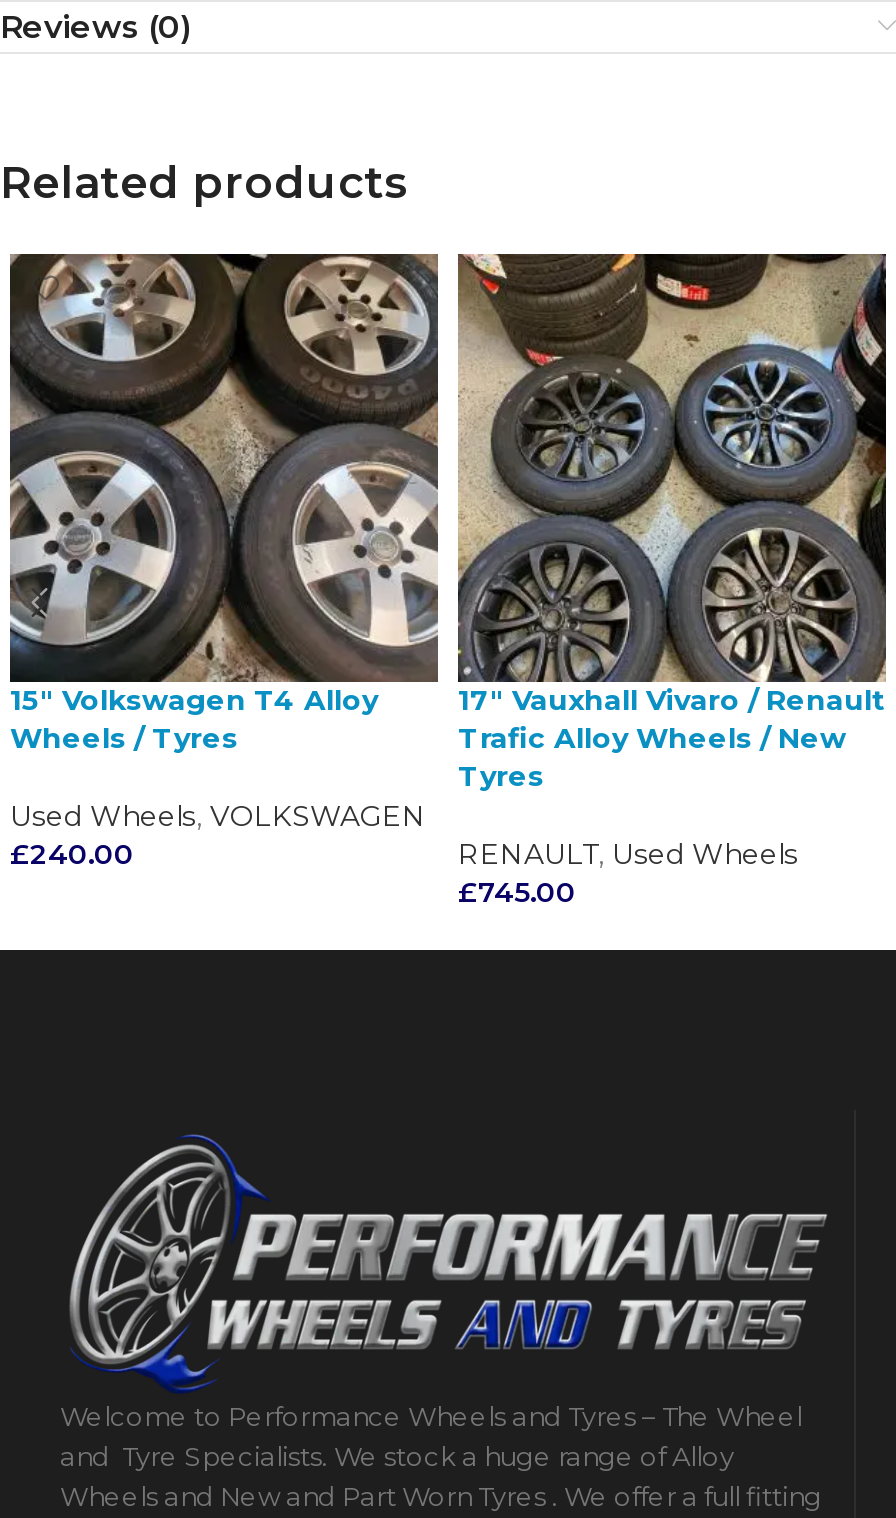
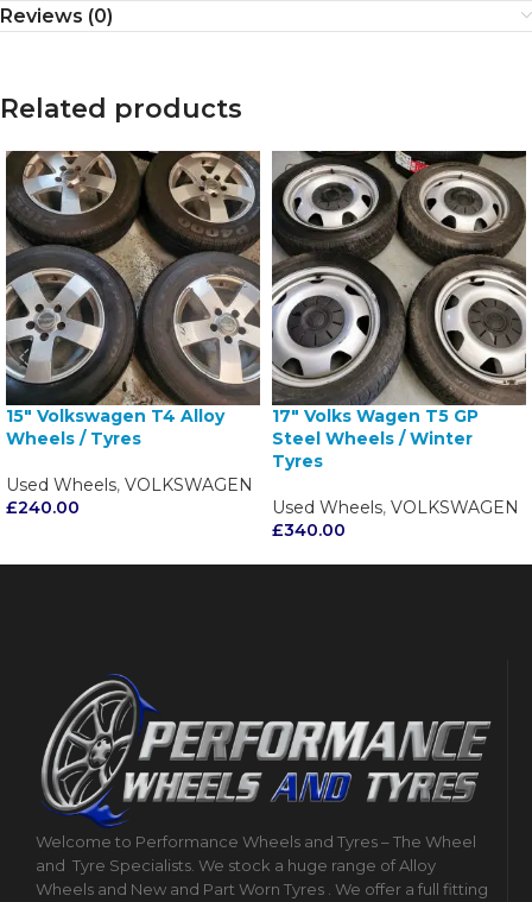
[456,252,888,756] [image] | 17″ Vauxhall Vivaro / Renault | Trafic Alloy Wheels / New -> [271,150,527,449] [image] | 17″ Volks Wagen T5 GP | Steel Wheels / Winter
[458,836,798,910] RENAULT, Used Wheels | £745.00 -> [272,497,519,541] Used Wheels, VOLKSWAGEN | £340.00

